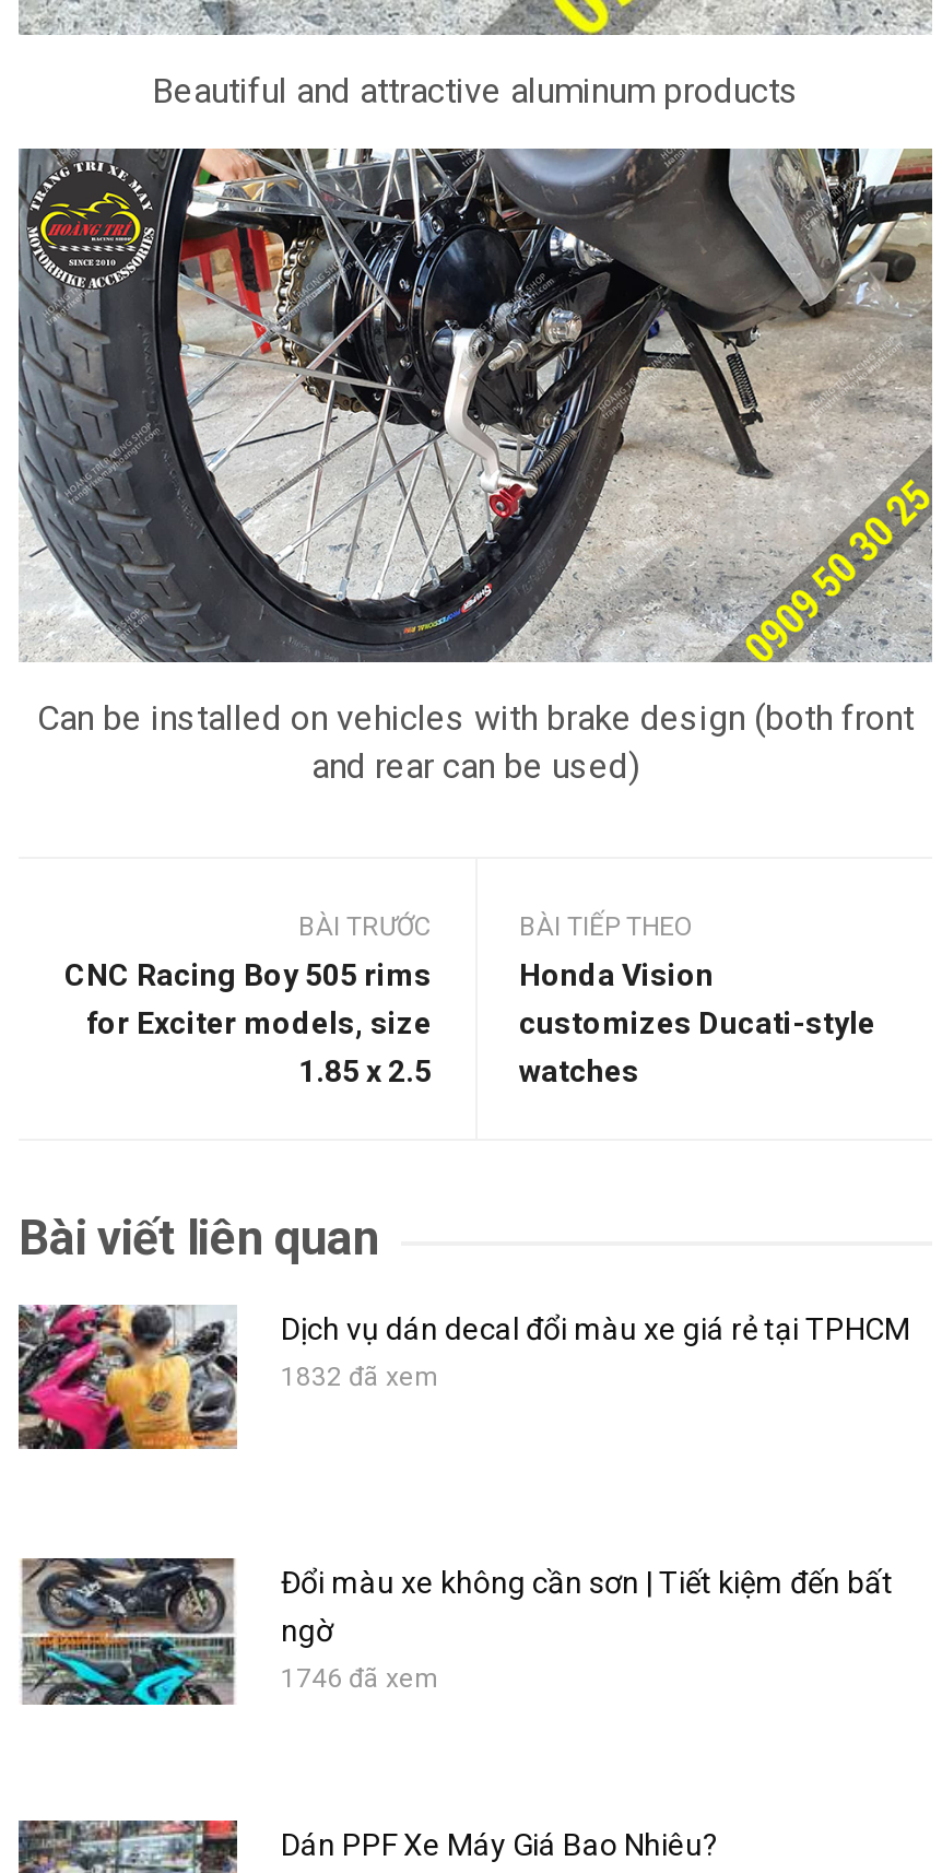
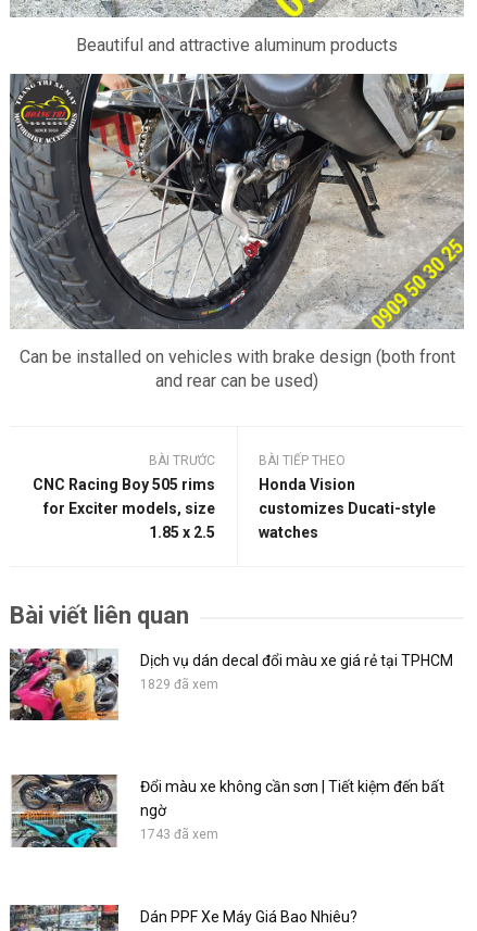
[281,1361,438,1392] 1832 đã xem -> [140,676,218,692] 1829 đã xem
[281,1664,438,1694] 1746 đã xem -> [140,827,218,842] 1743 đã xem

